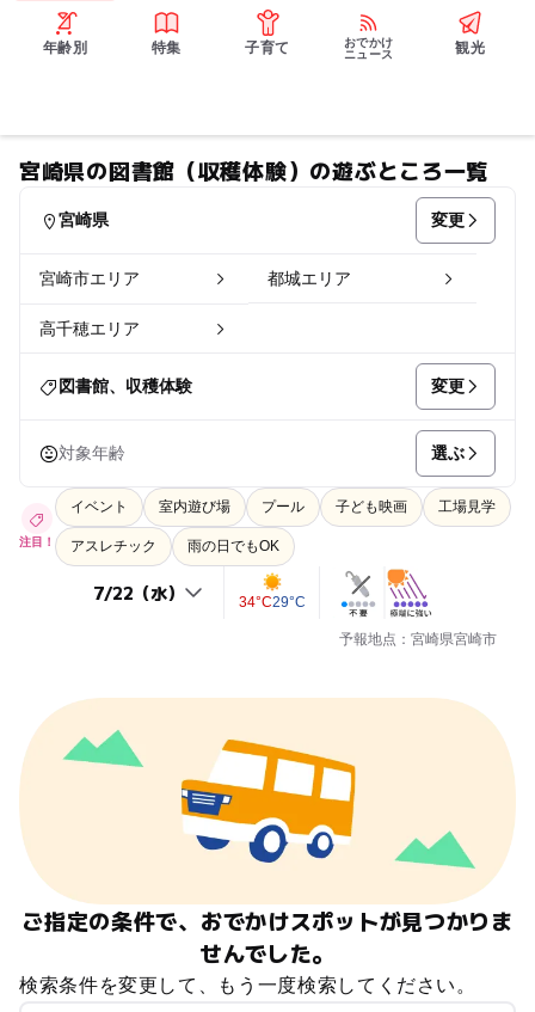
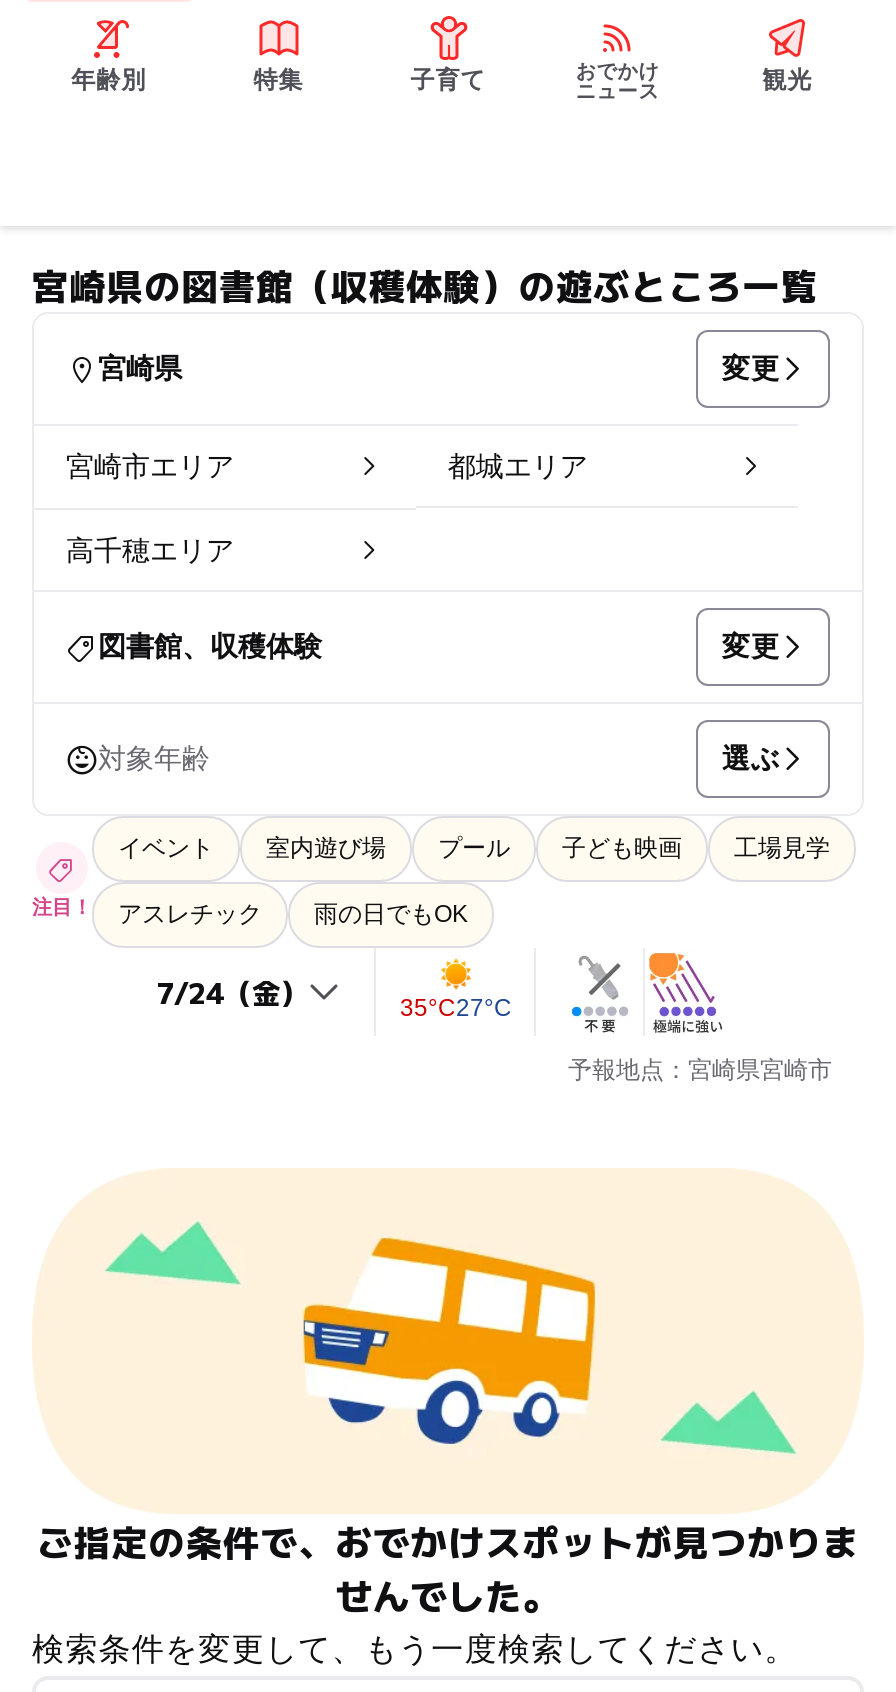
[239,594,306,610] 34°C29°C -> [400,994,512,1022] 35°C27°C

